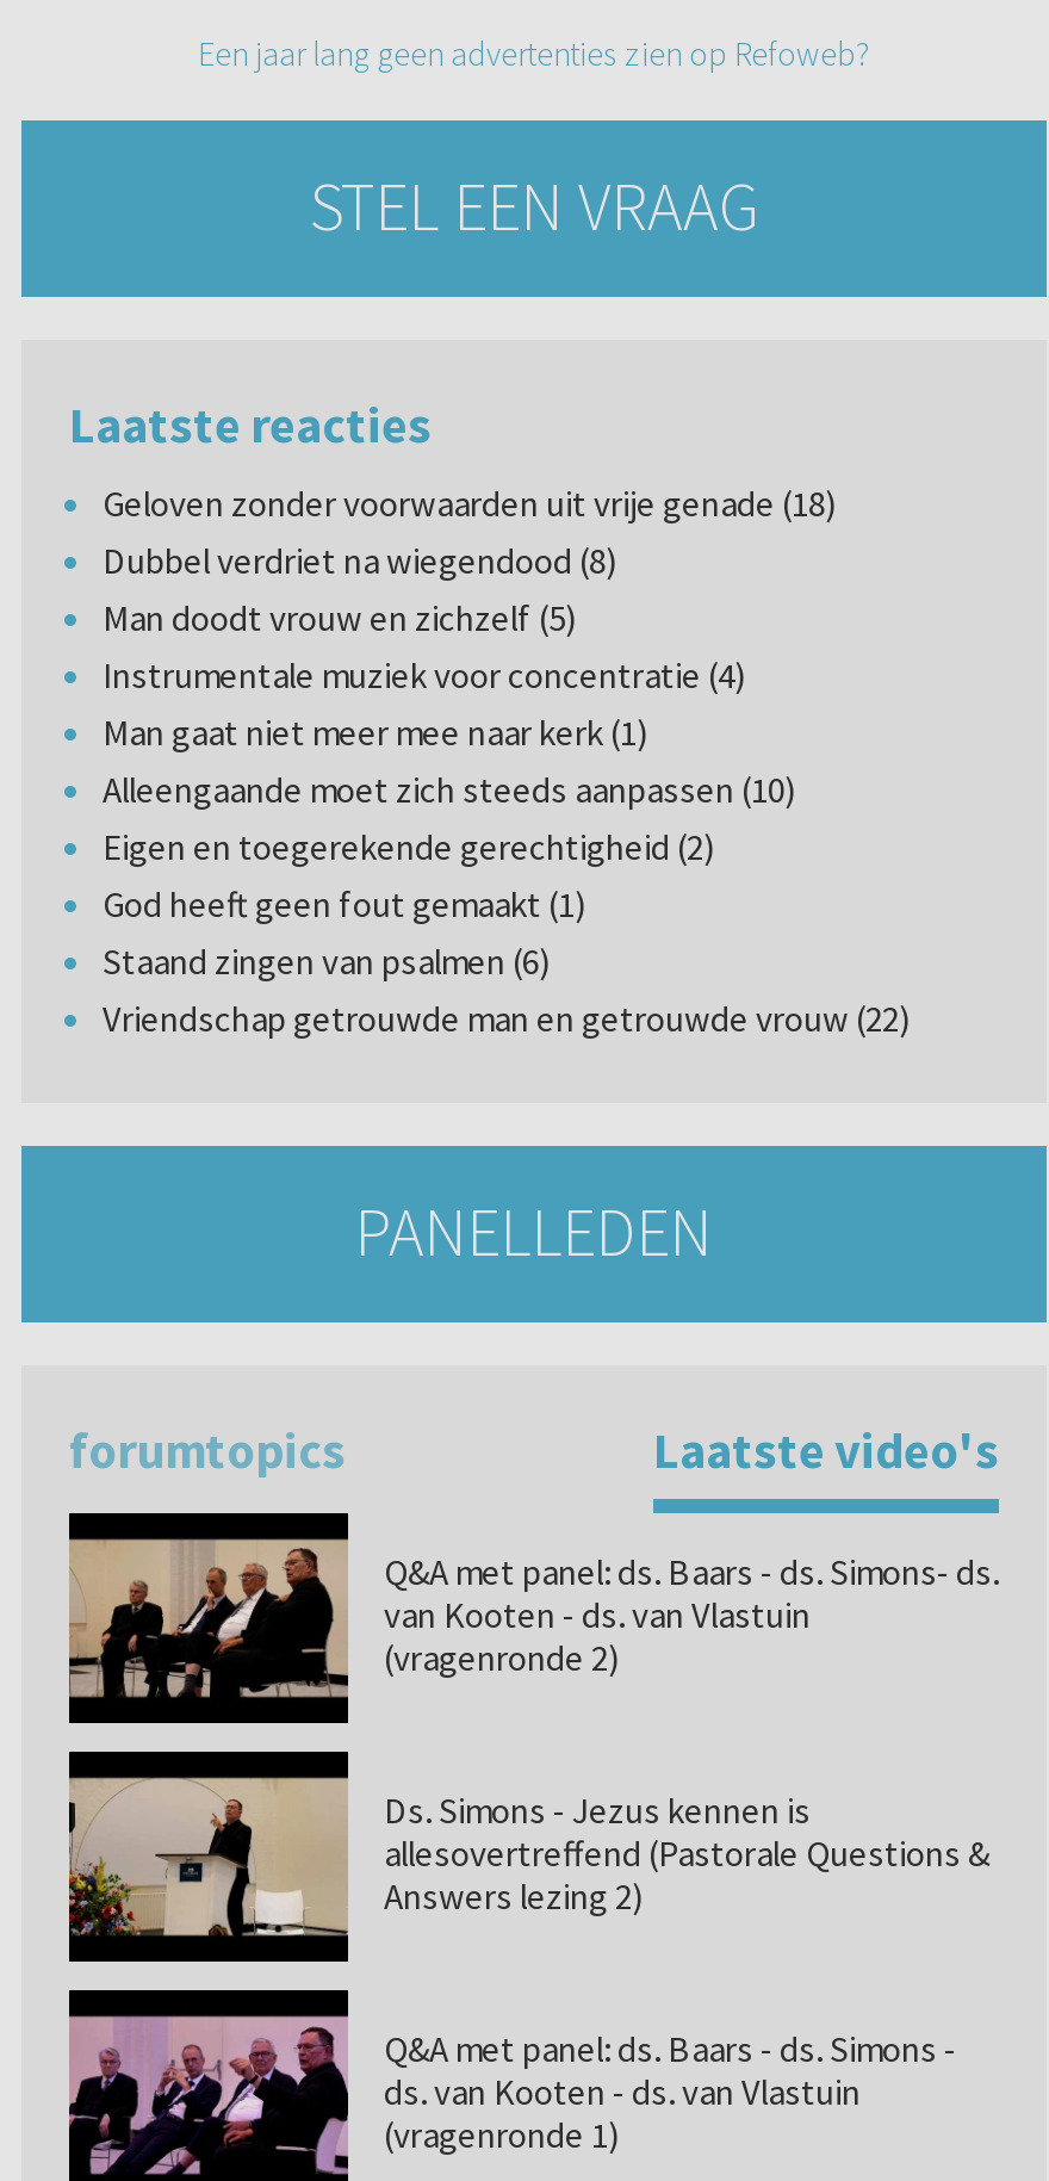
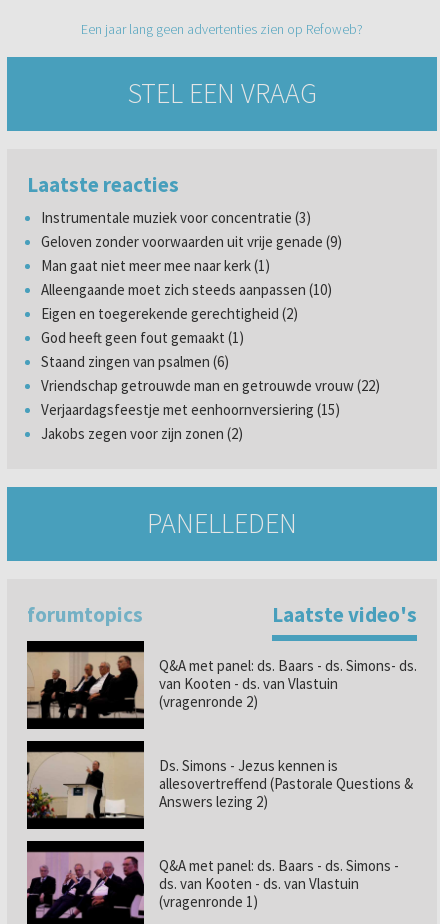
[103,482,837,699] Geloven zonder voorwaarden uit vrije genade (18) | Dubbel verdriet na wiegendood (8) | Man doodt vrouw en zichzelf (5) | Instrumentale muziek voor concentratie (4) -> [41,208,342,251] Instrumentale muziek voor concentratie (3) | Geloven zonder voorwaarden uit vrije genade (9)
moved [103,711,911,1042] -> [41,256,380,395]: Man gaat niet meer mee naar kerk (1) | Alleengaande moet zich steeds aanpassen (10) | Eigen en toegerekende gerechtigheid (2) | God heeft geen fout gemaakt (1) | Staand zingen van psalmen (6) | Vriendschap getrouwde man en getrouwde vrouw (22)
none -> [41,400,340,443] Verjaardagsfeestje met eenhoornversiering (15) | Jakobs zegen voor zijn zonen (2)

